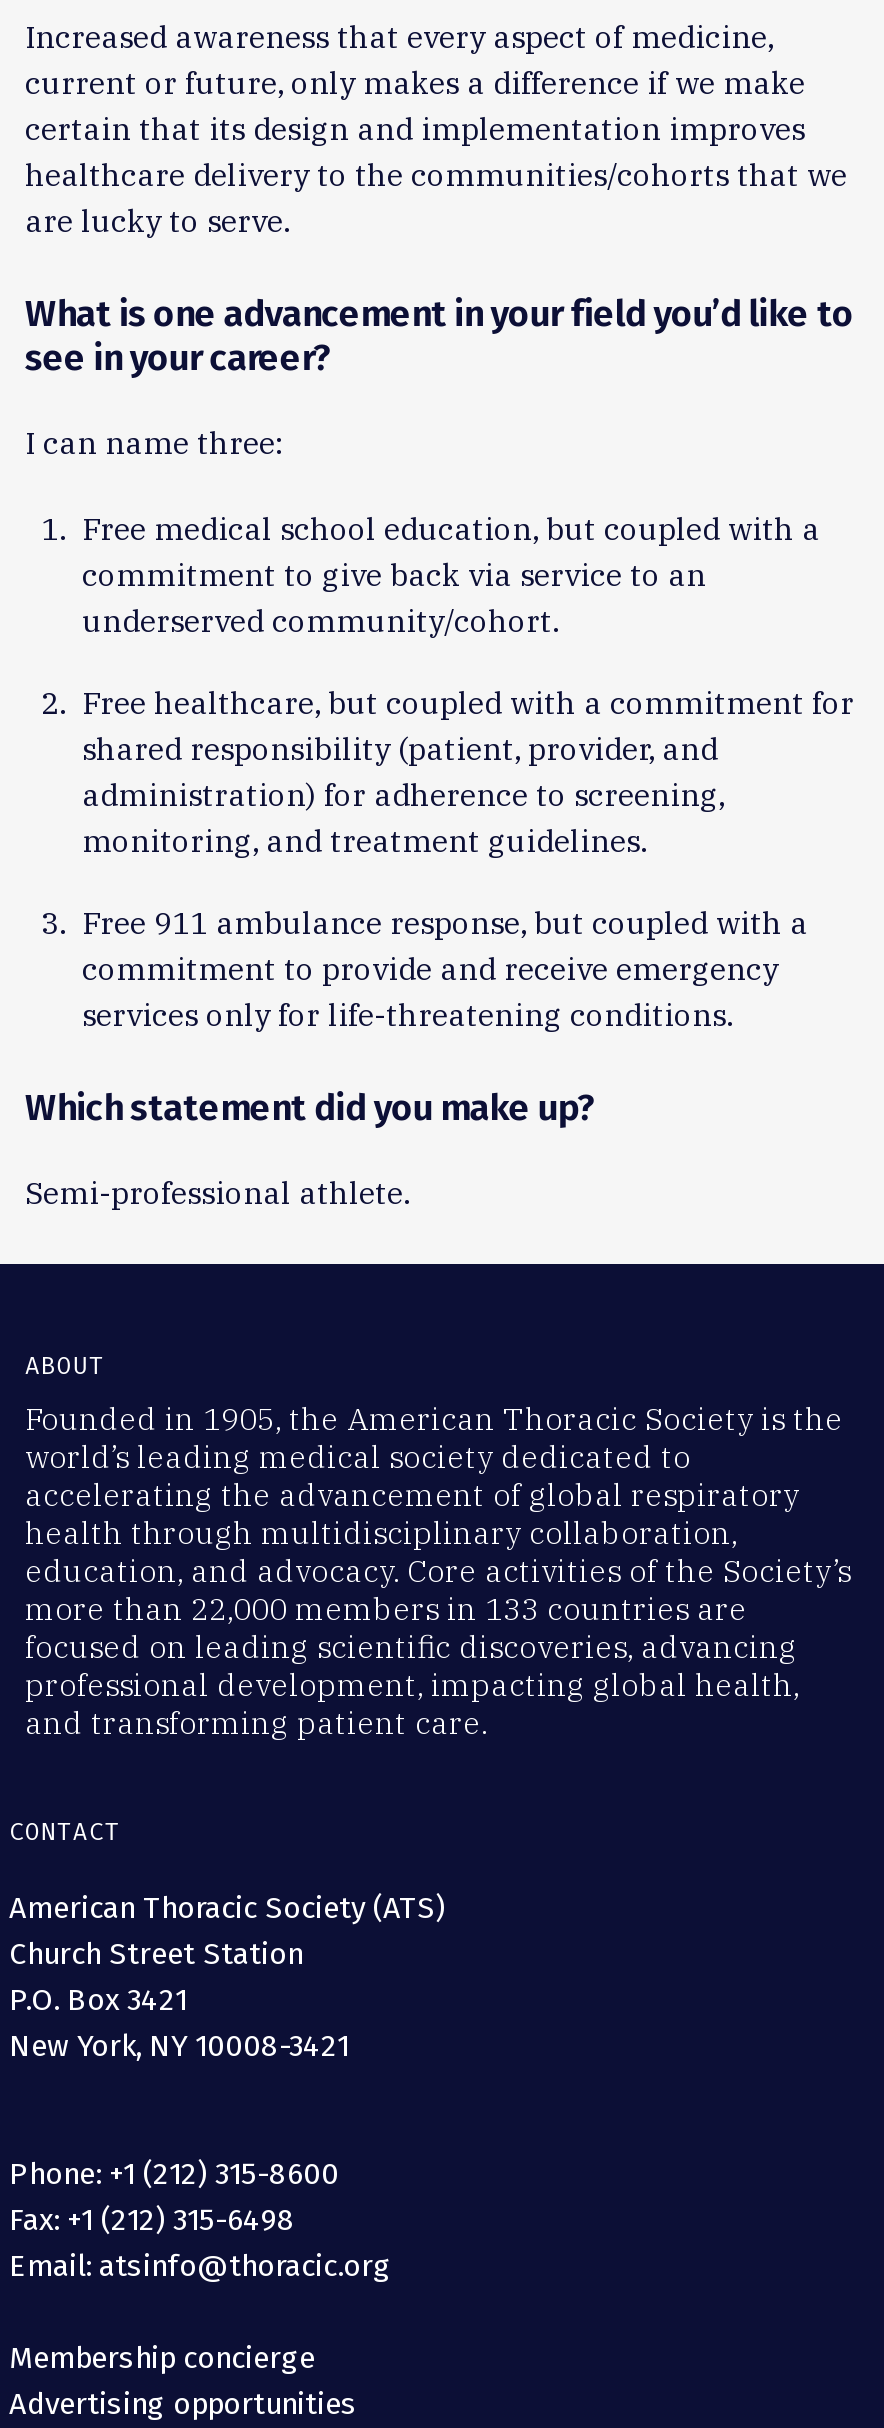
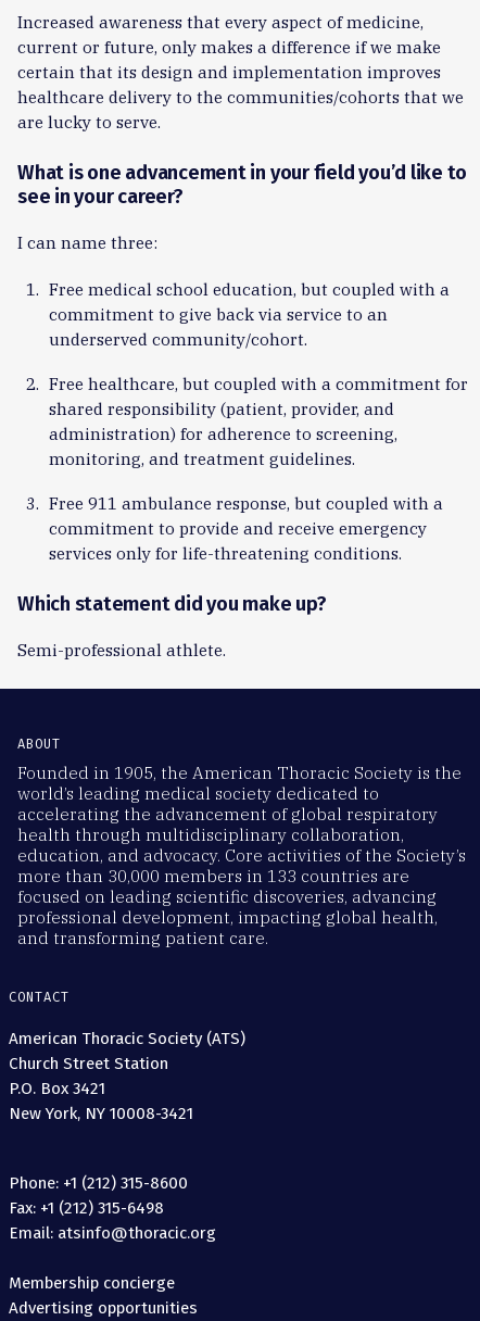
[25,1588,747,1628] more than 22,000 members in 133 countries are -> [17,865,409,886] more than 30,000 members in 133 countries are

